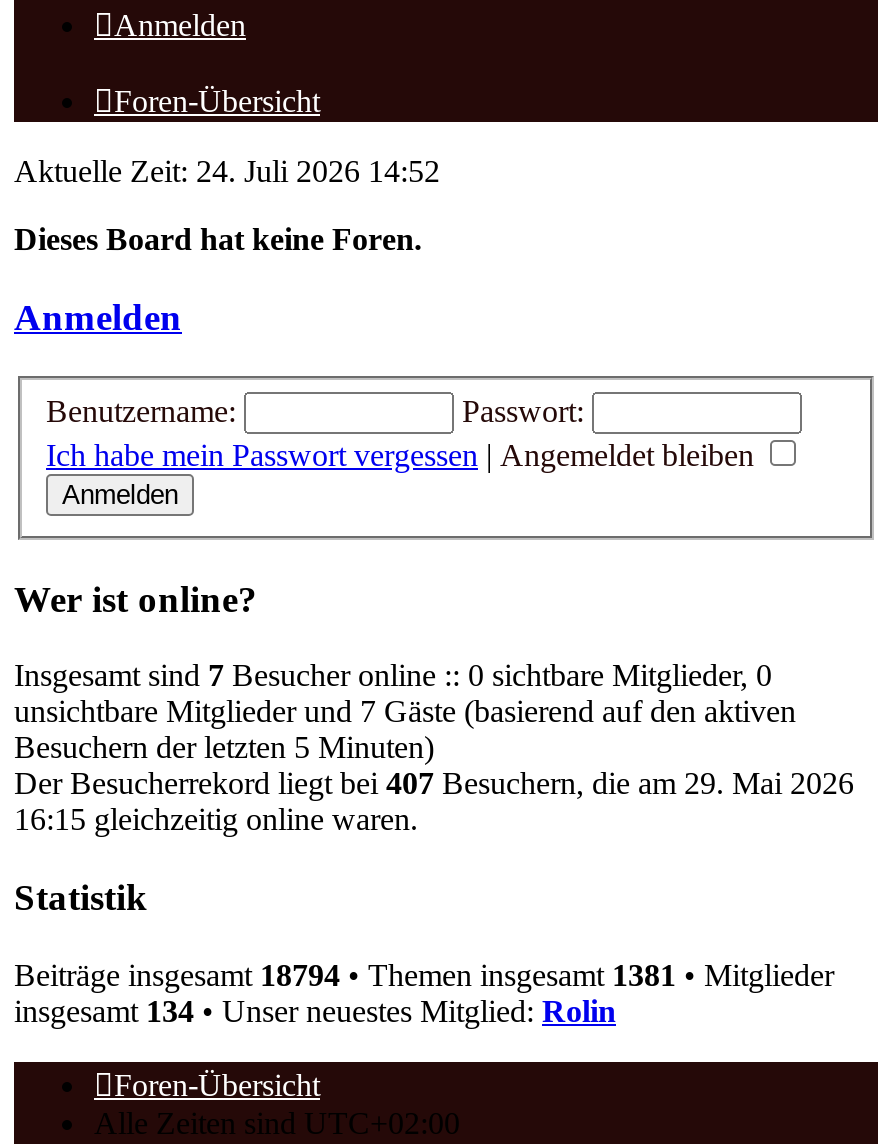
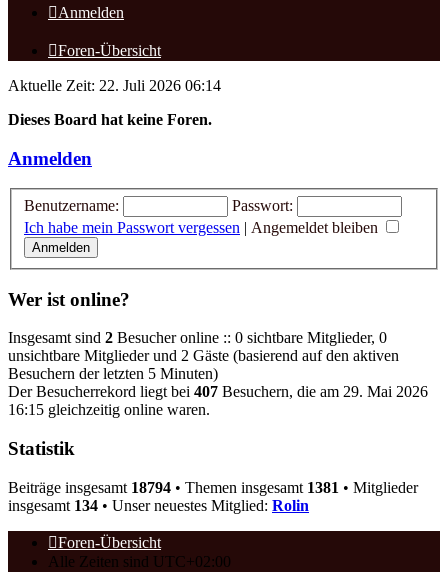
[14,154,440,188] Aktuelle Zeit: 24. Juli 2026 14:52 -> [8,77,221,94] Aktuelle Zeit: 22. Juli 2026 06:14
[14,659,772,693] Insgesamt sind 7 Besucher online :: 0 sichtbare Mitglieder, 0 -> [8,329,387,346] Insgesamt sind 2 Besucher online :: 0 sichtbare Mitglieder, 0
[14,695,796,729] unsichtbare Mitglieder und 7 Gäste (basierend auf den aktiven -> [8,347,399,364] unsichtbare Mitglieder und 2 Gäste (basierend auf den aktiven

